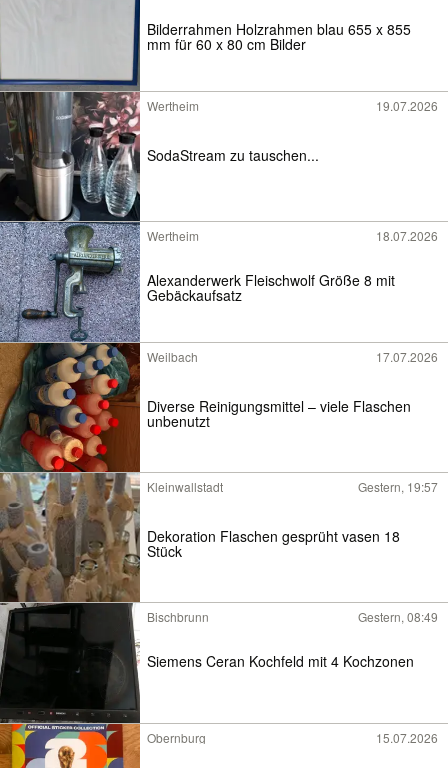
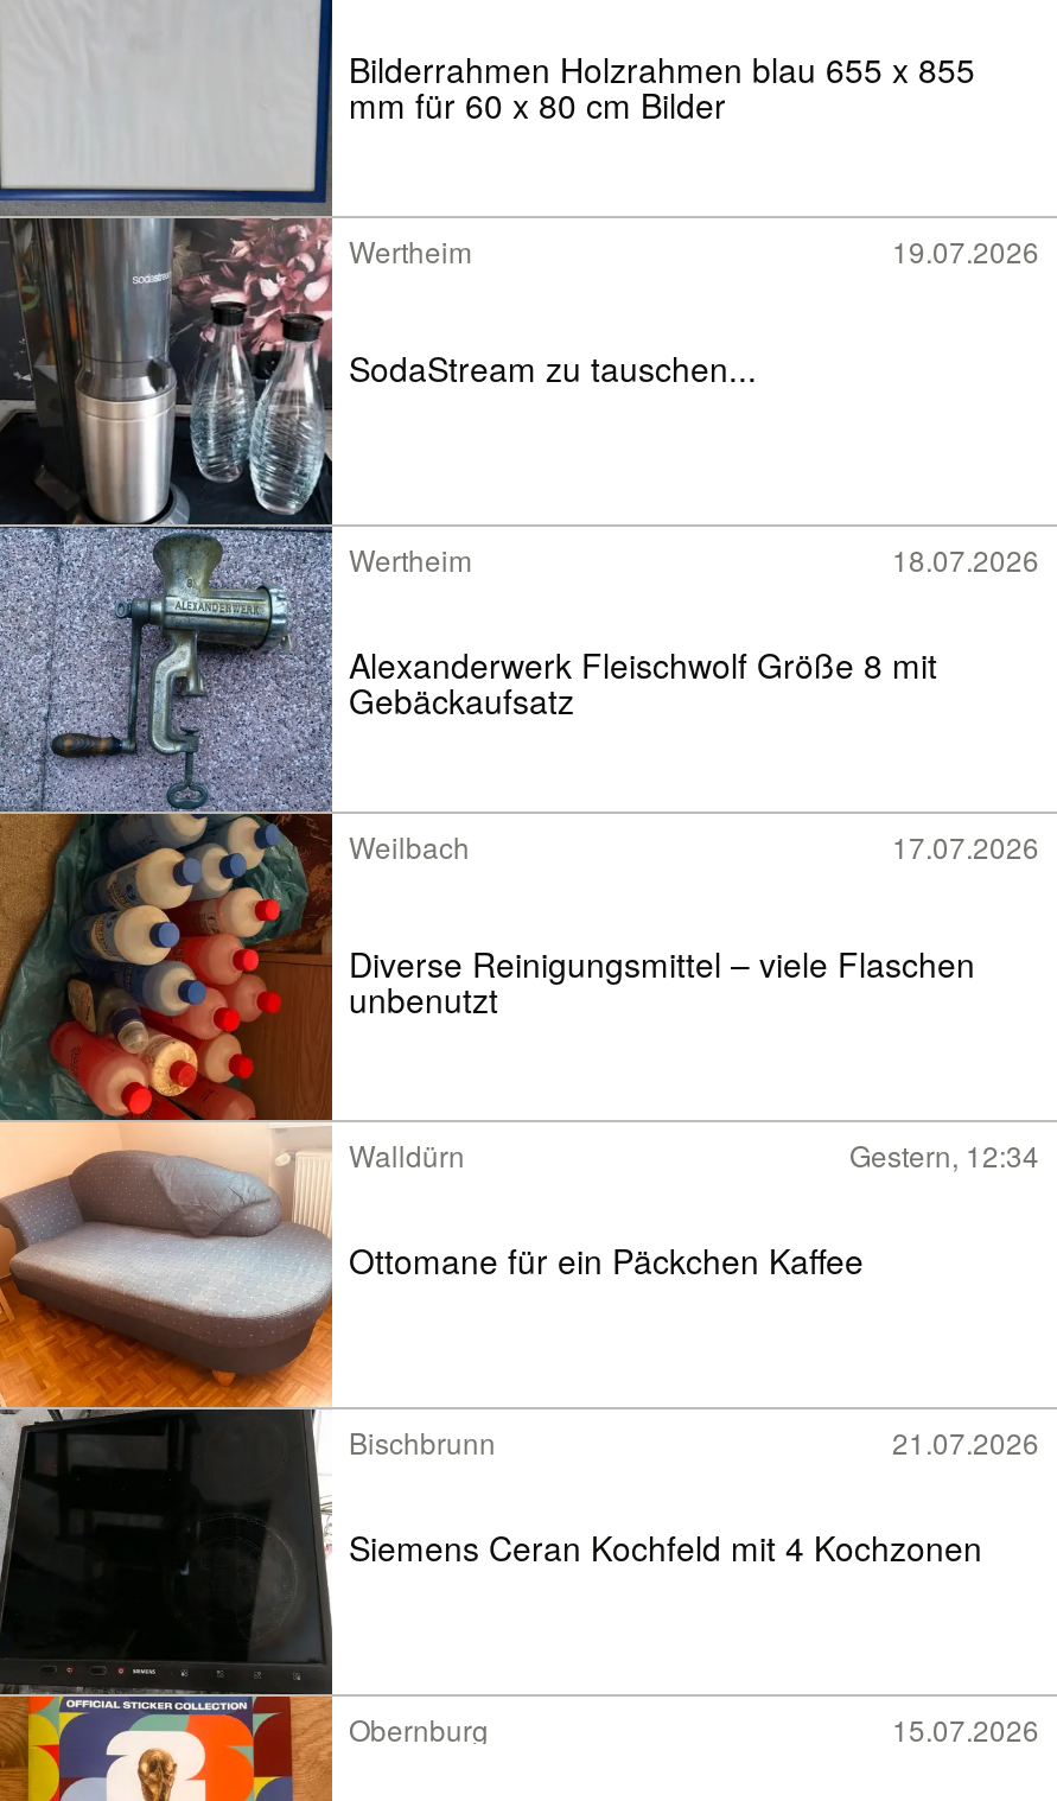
[3,472,438,603] [image] | Kleinwallstadt | Gestern, 19:57 -> [7,1120,1039,1409] [image] | Walldürn | Gestern, 12:34
[147,526,400,561] Dekoration Flaschen gesprüht vasen 18 | Stück -> [349,1236,864,1284] Ottomane für ein Päckchen Kaffee
[358,608,438,625] Gestern, 08:49 -> [892,1421,1039,1462] 21.07.2026

